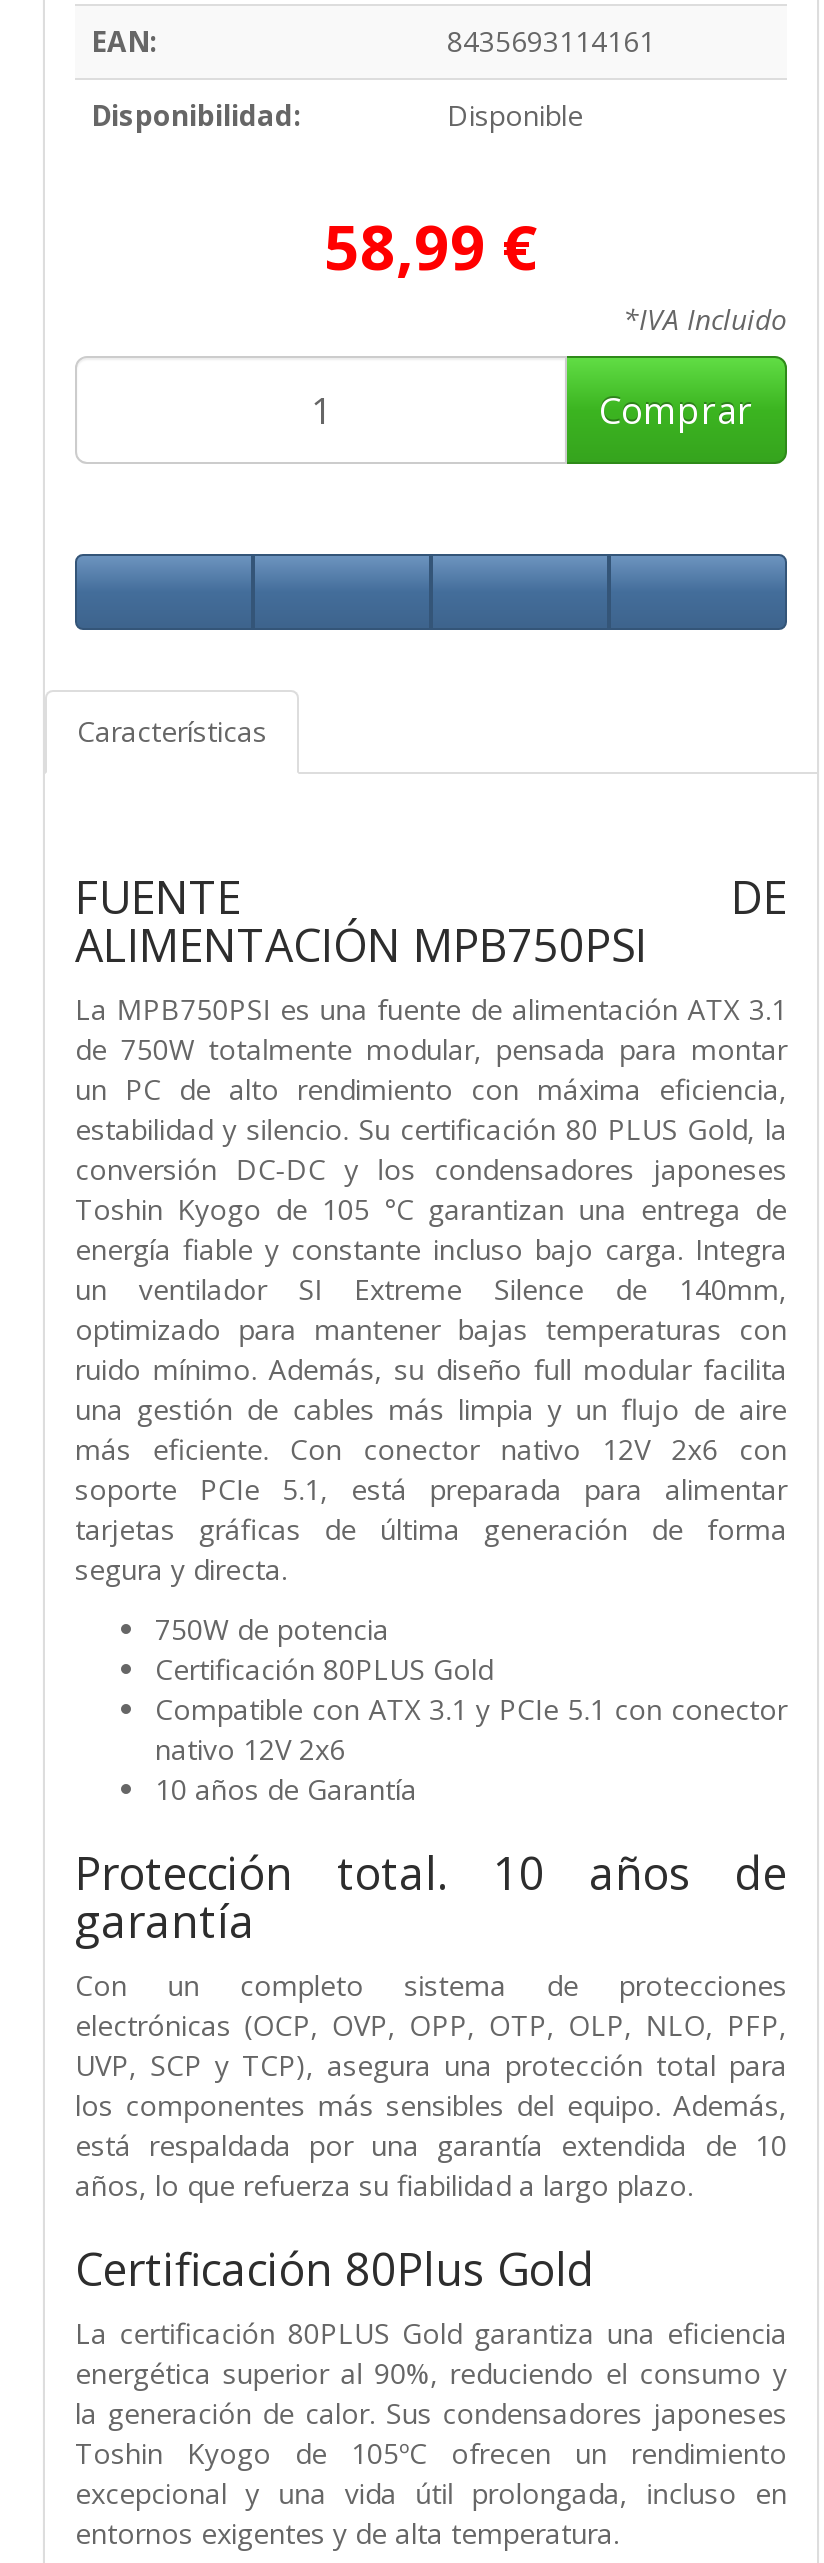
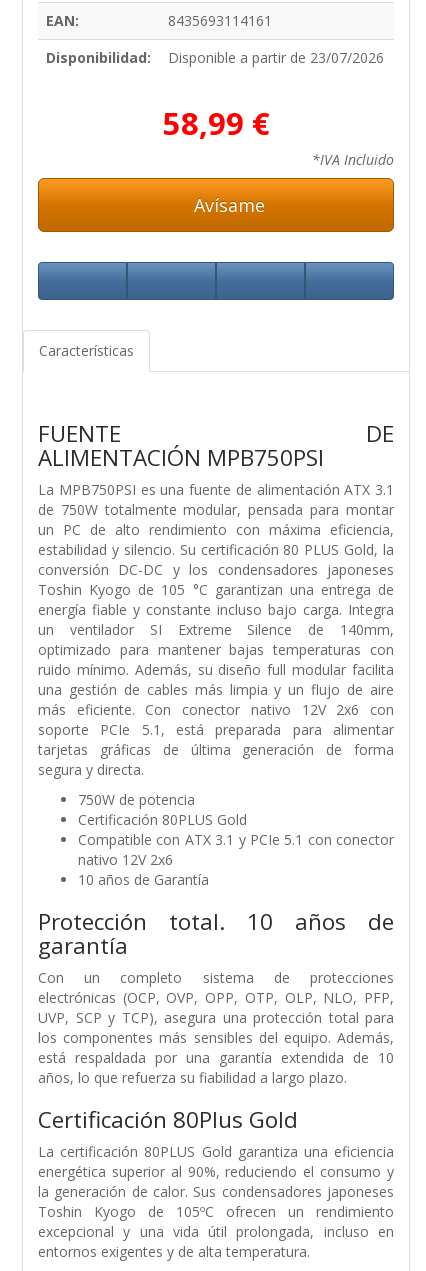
[447,95,583,133] Disponible -> [168,48,384,67] Disponible a partir de 23/07/2026
[599,385,753,433] Comprar -> [189,193,265,217] Avísame

